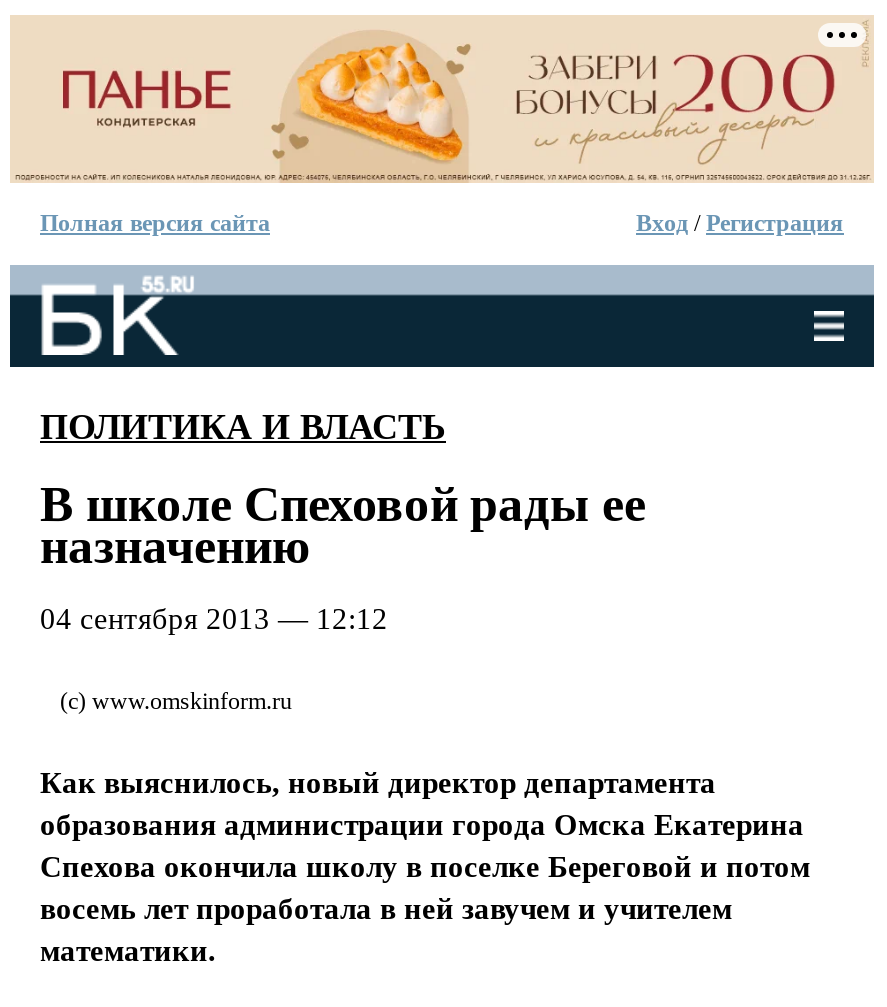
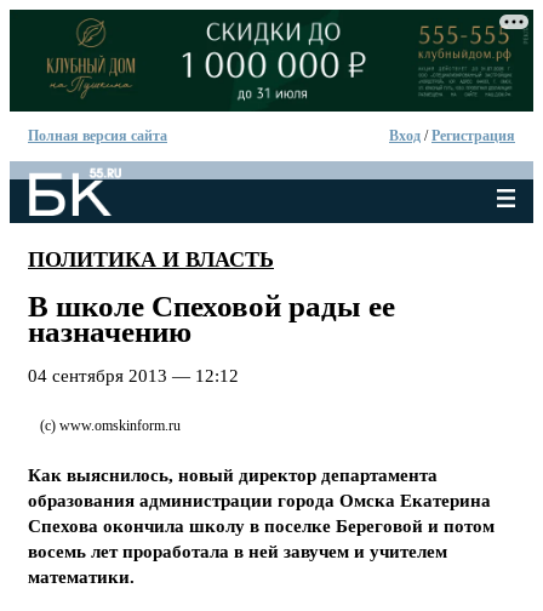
[10,15,874,183] [image] -> [8,8,535,113] [image]

